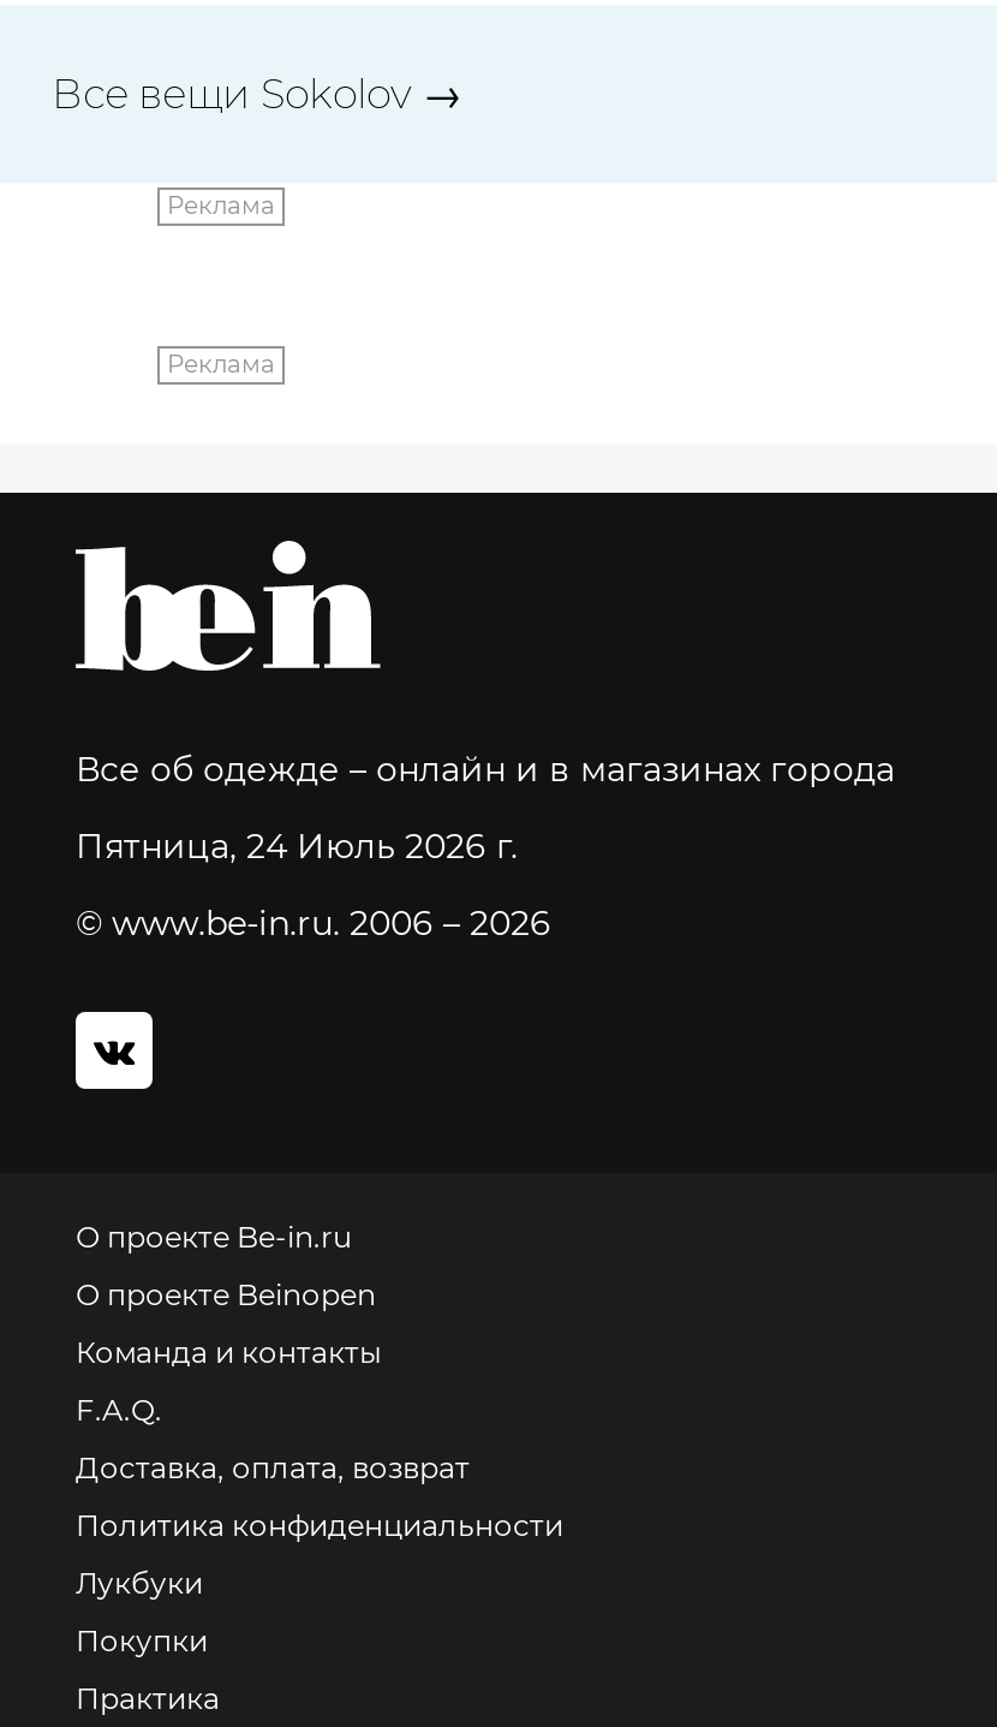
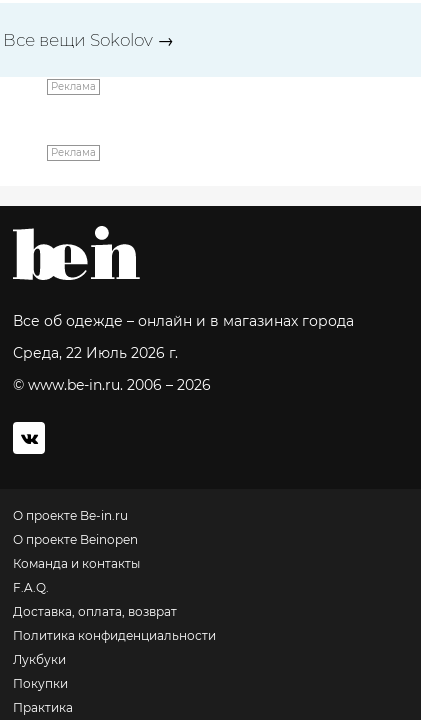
[76,824,518,868] Пятница, 24 Июль 2026 г. -> [13,344,178,362] Среда, 22 Июль 2026 г.

